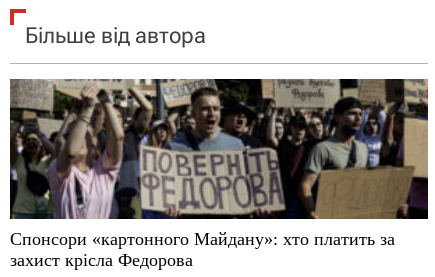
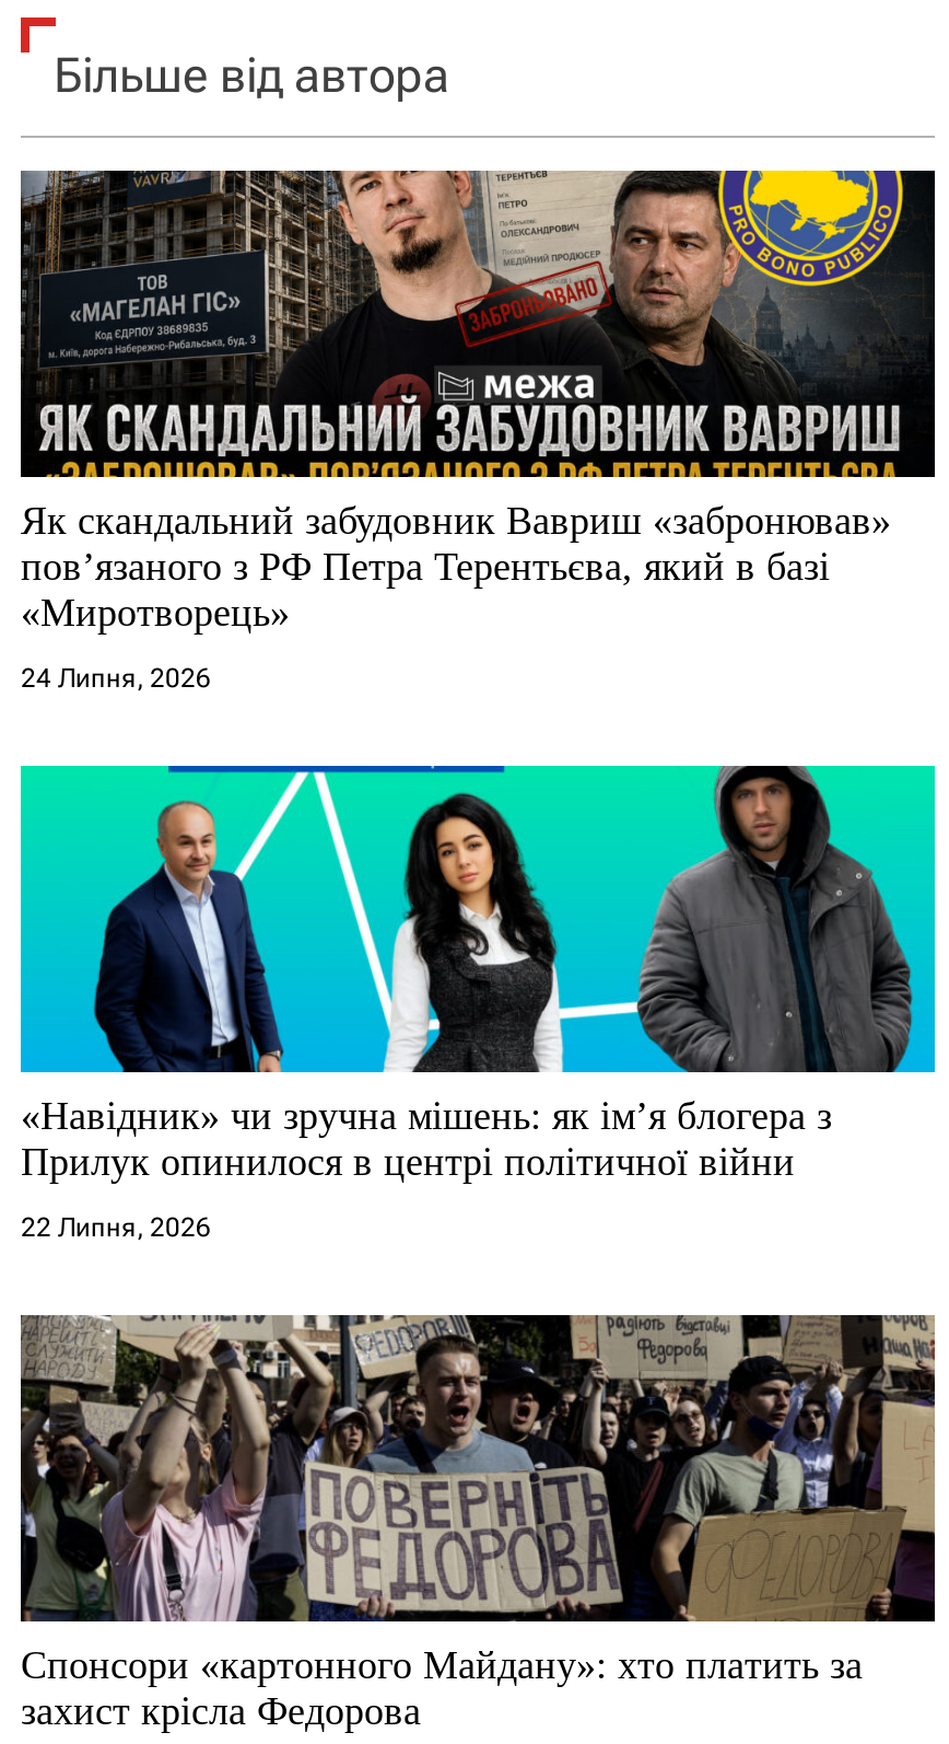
none -> [19,168,937,693] [image] | Як скандальний забудовник Вавриш «забронював» | повʼязаного з РФ Петра Терентьєва, який в базі | «Миротворець» | 24 Липня, 2026
none -> [19,764,937,1243] [image] | «Навідник» чи зручна мішень: як ім’я блогера з | Прилук опинилося в центрі політичної війни | 22 Липня, 2026

